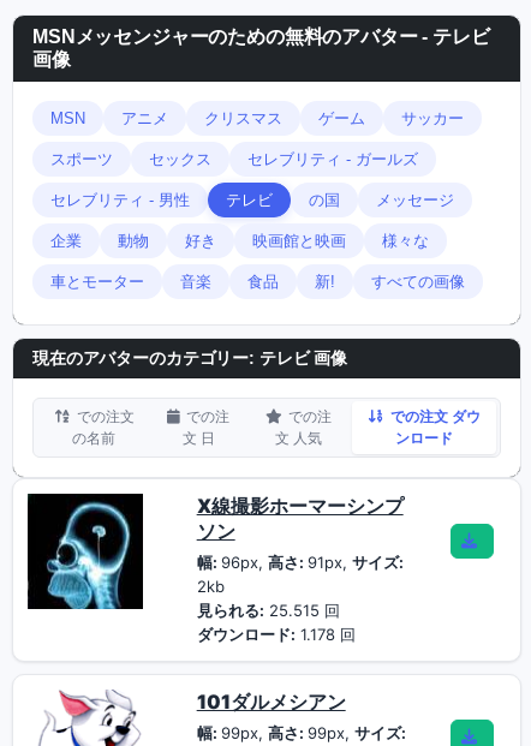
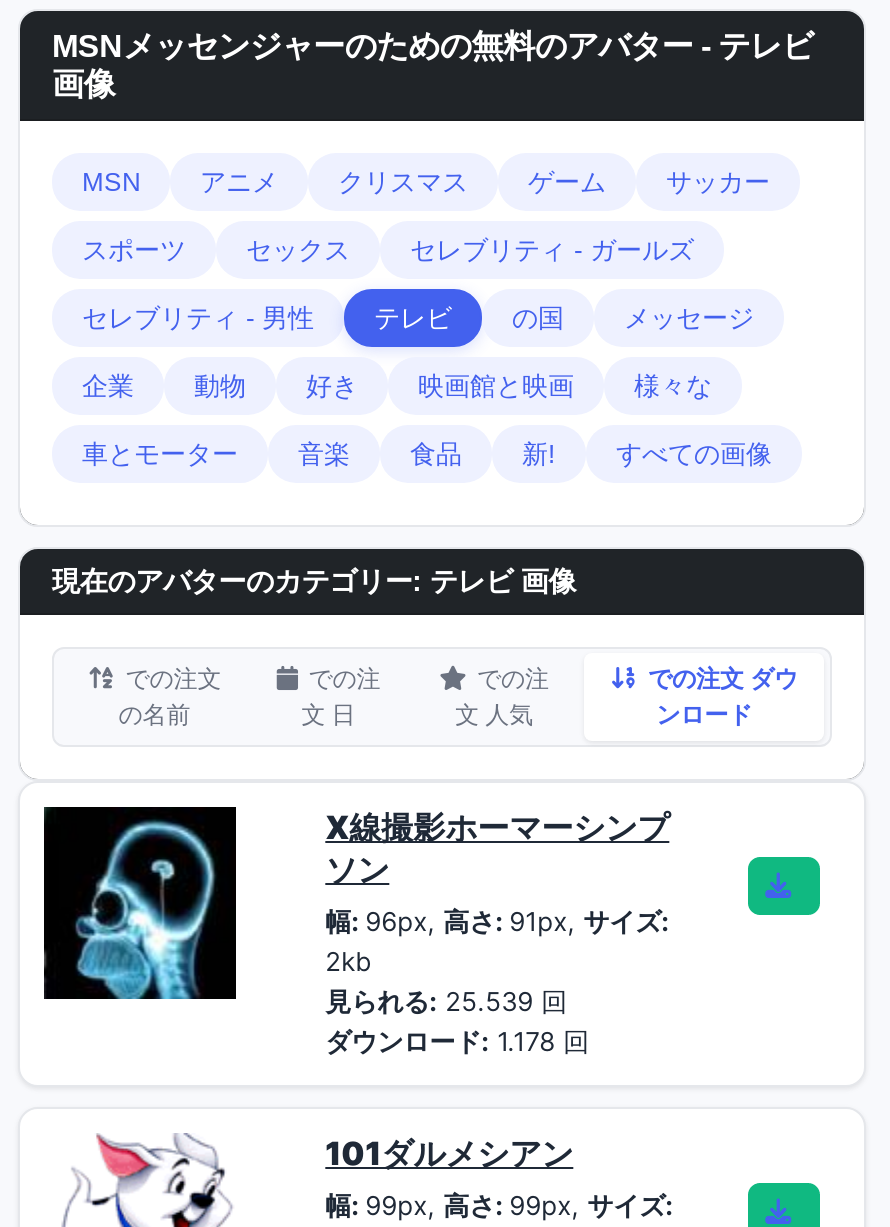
[197,601,340,620] 見られる: 25.515 回 -> [325,985,567,1017] 見られる: 25.539 回

